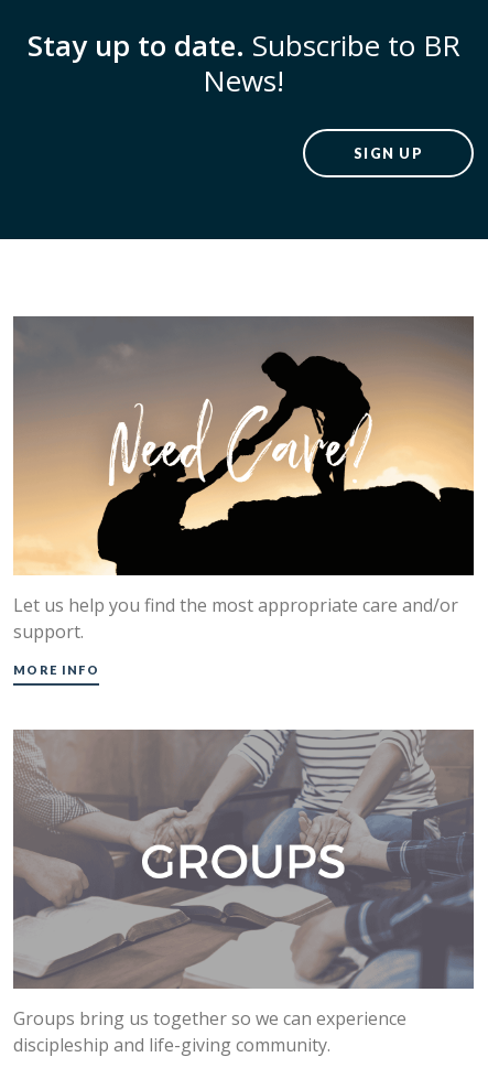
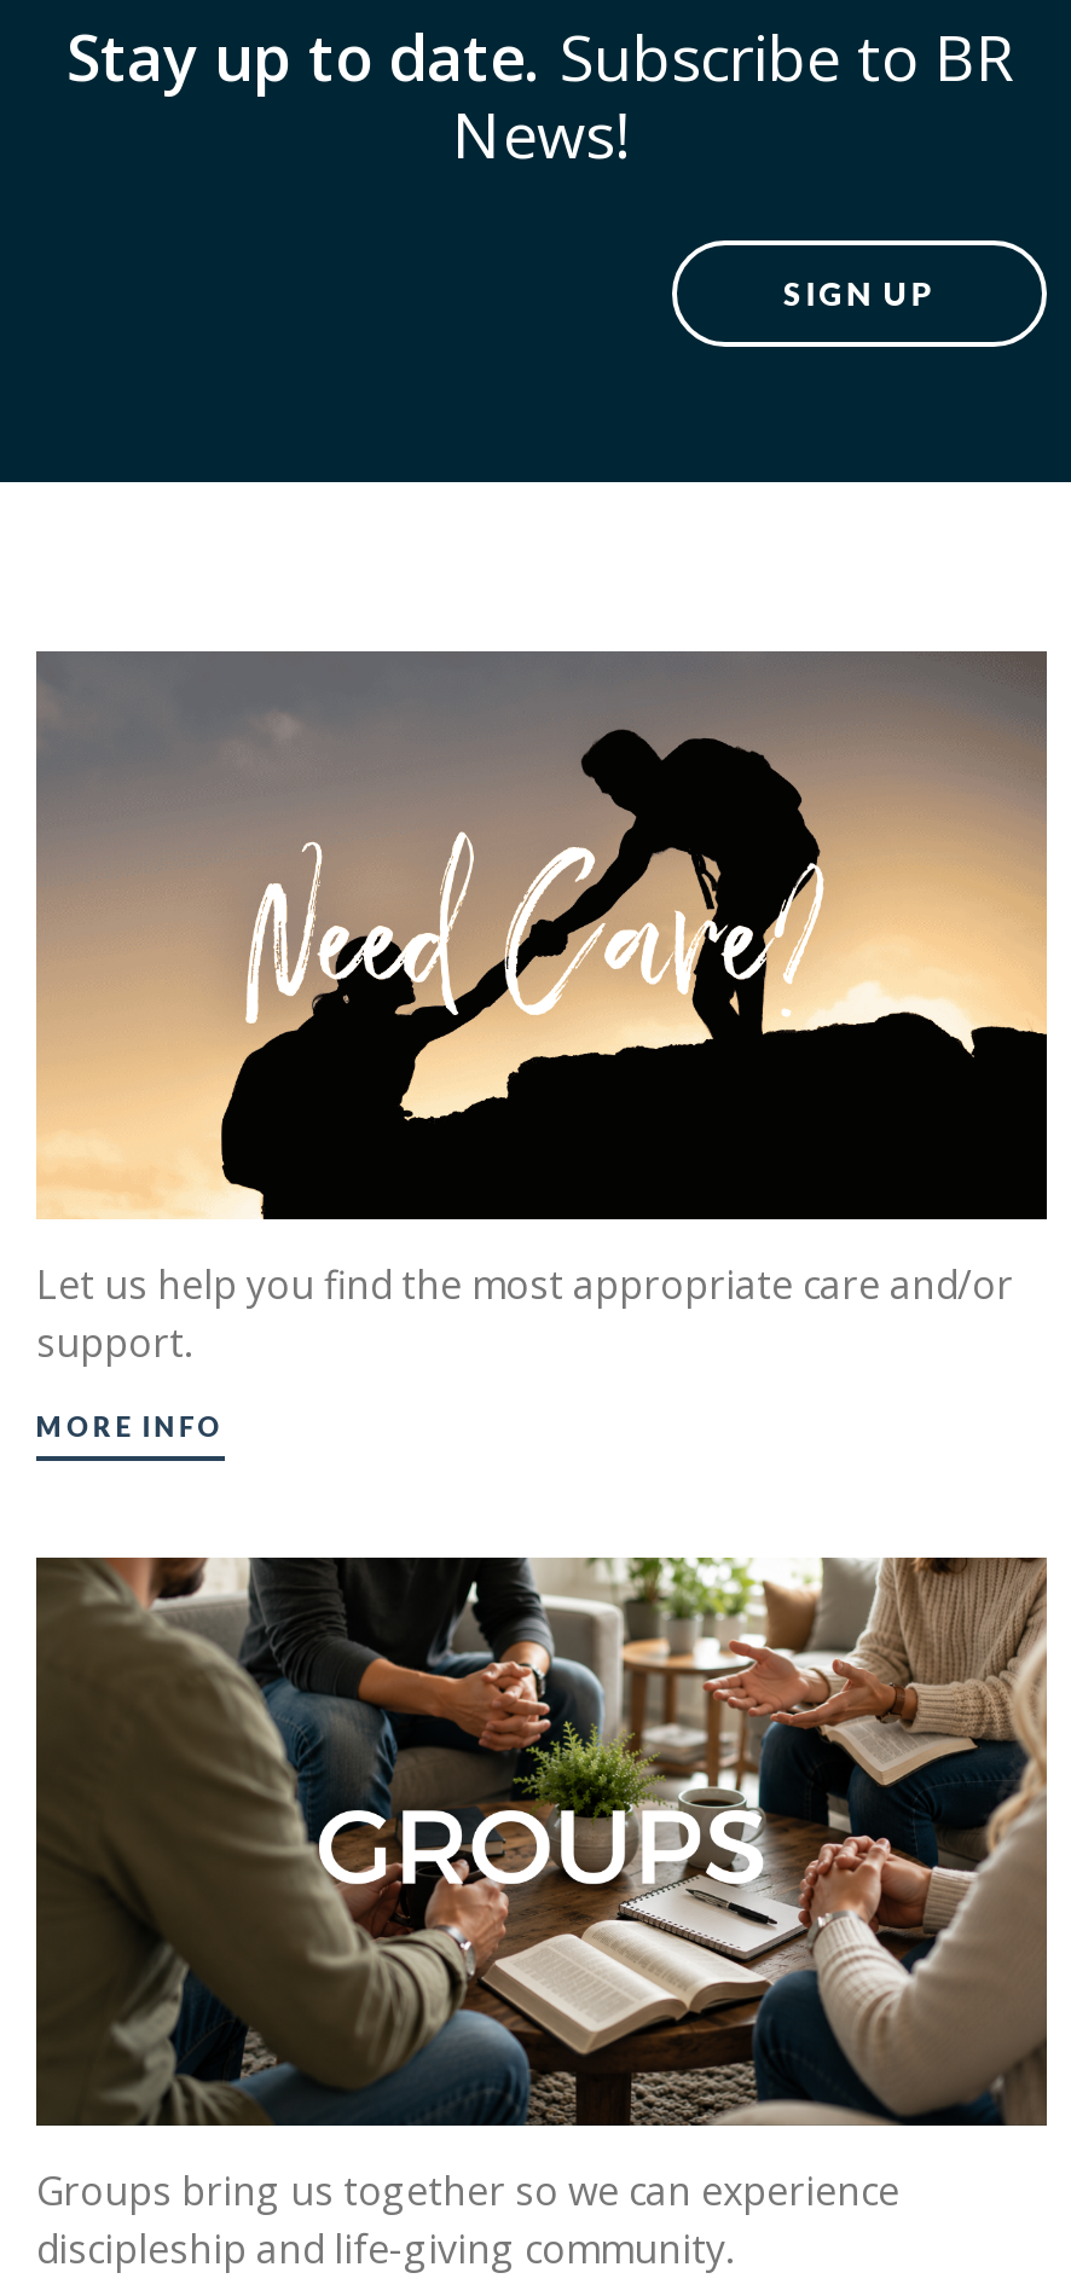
[13,730,475,990] [image] -> [36,1558,1049,2128] [image]

